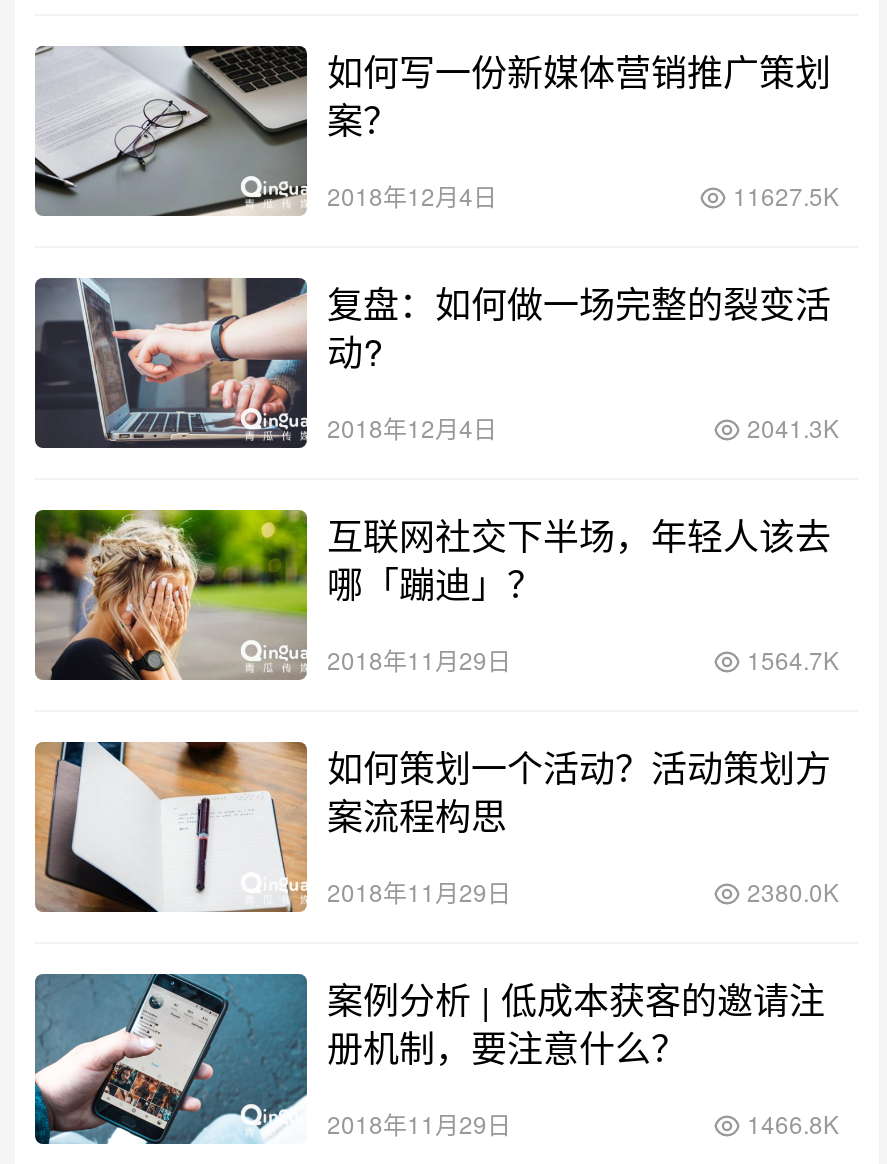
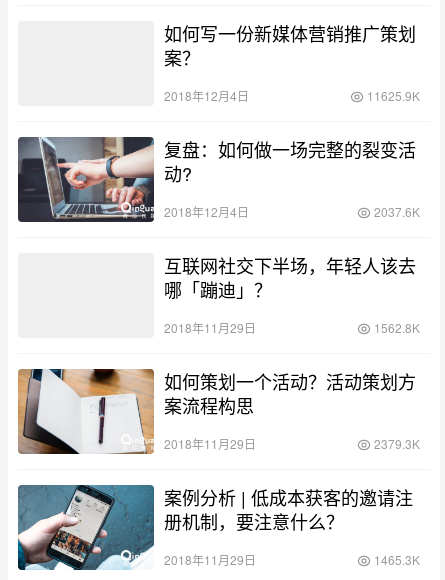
[33,44,309,218] [image] -> none
[727,178,839,212] 11627.5K -> [364,87,420,104] 11625.9K
[741,410,839,444] 2041.3K -> [371,203,420,220] 2037.6K
[33,508,309,682] [image] -> none
[741,642,839,676] 1564.7K -> [371,319,420,336] 1562.8K
[741,874,839,908] 2380.0K -> [371,435,420,452] 2379.3K
[741,1106,839,1140] 1466.8K -> [371,551,420,568] 1465.3K

